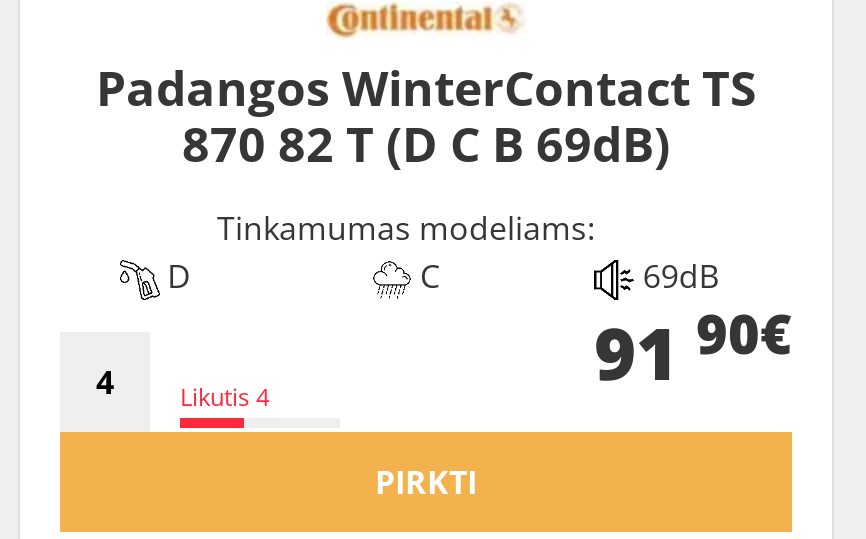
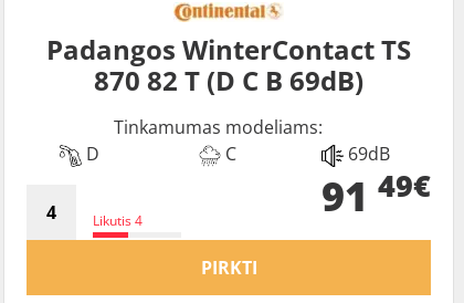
[594,295,792,402] 91 90€ -> [321,164,431,223] 91 49€

